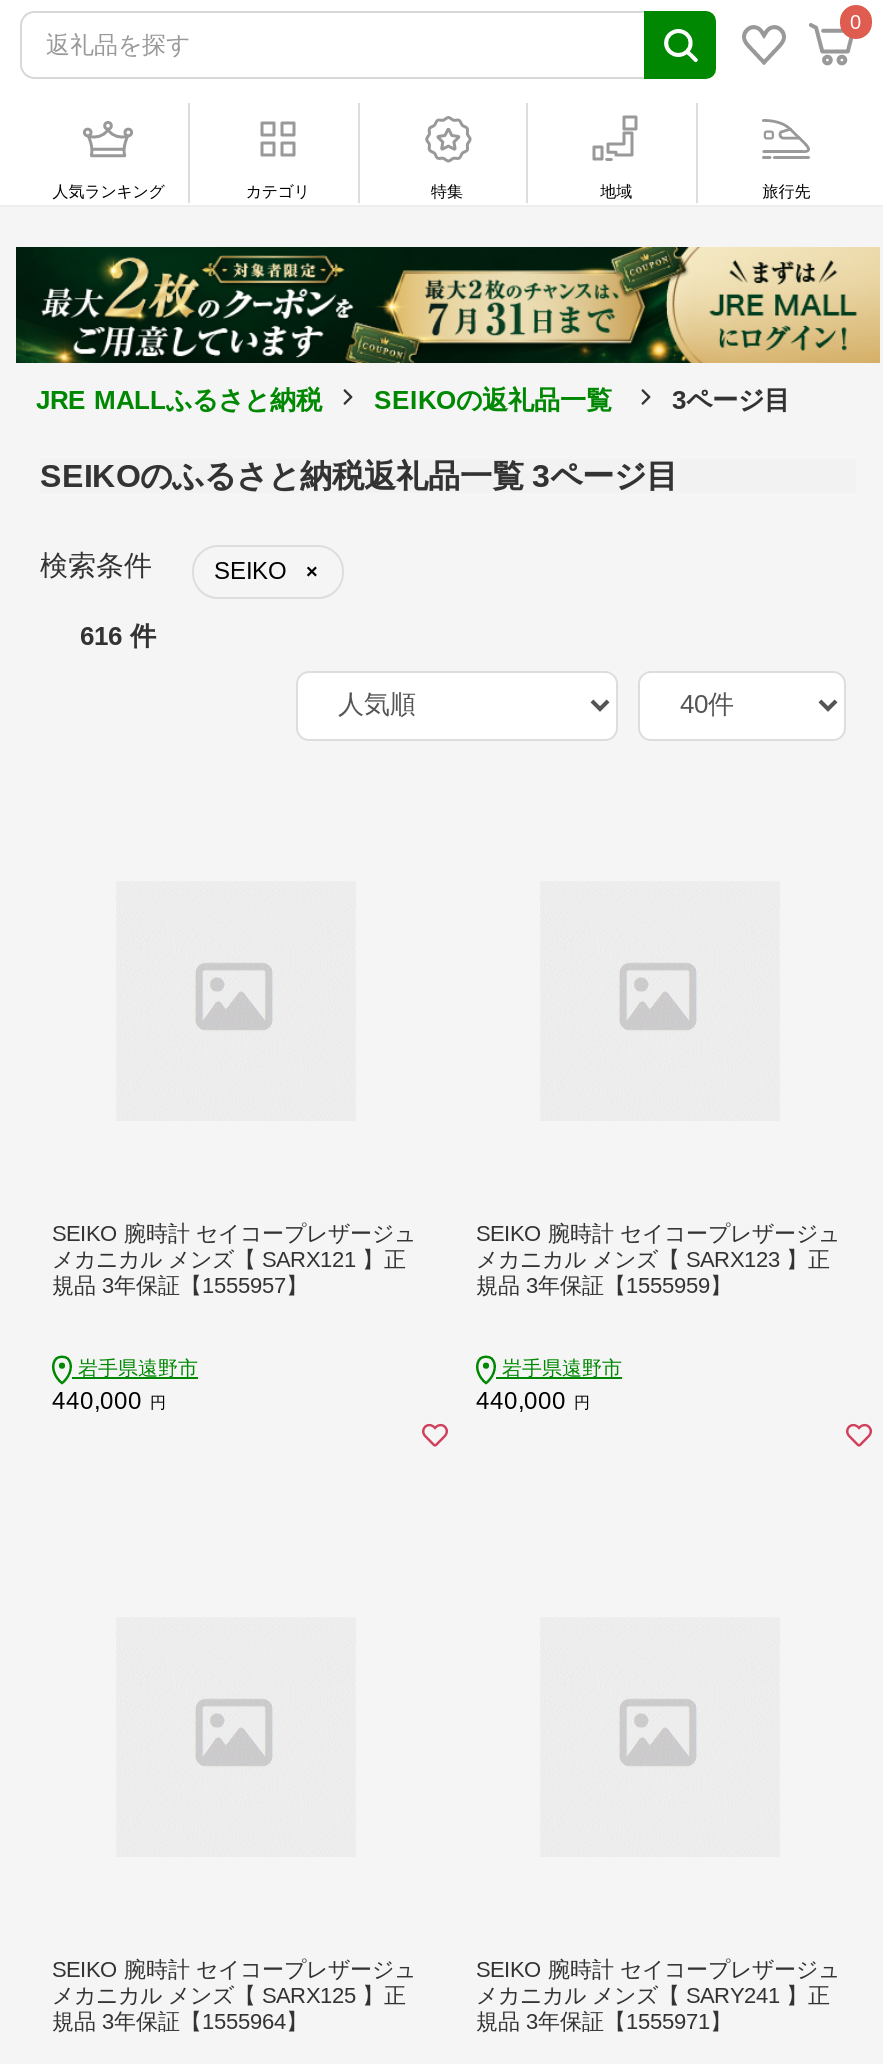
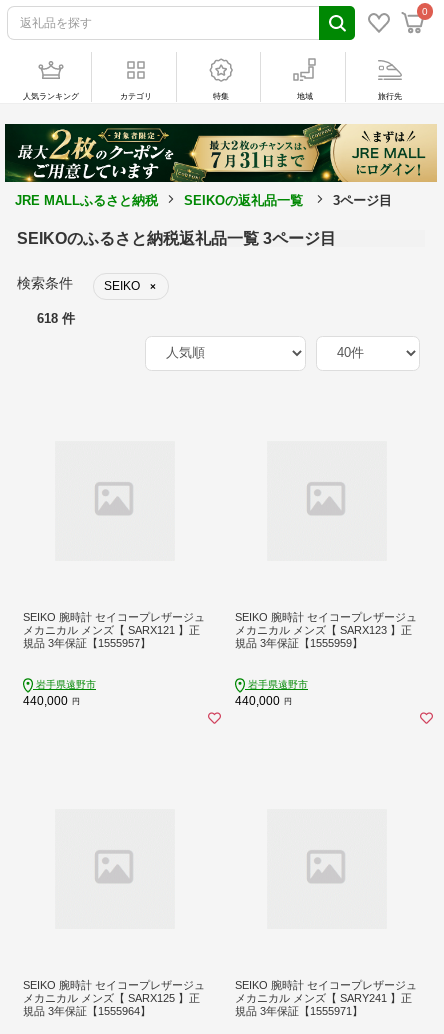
[80,620,156,650] 616 件 -> [37,311,75,326] 618 件

